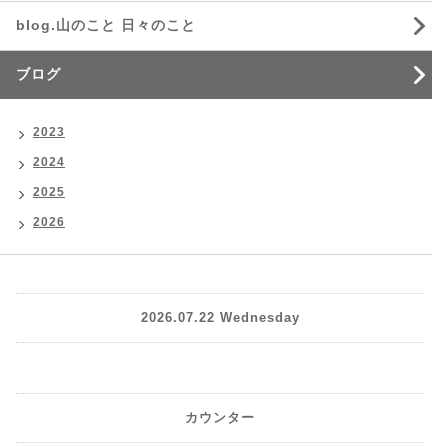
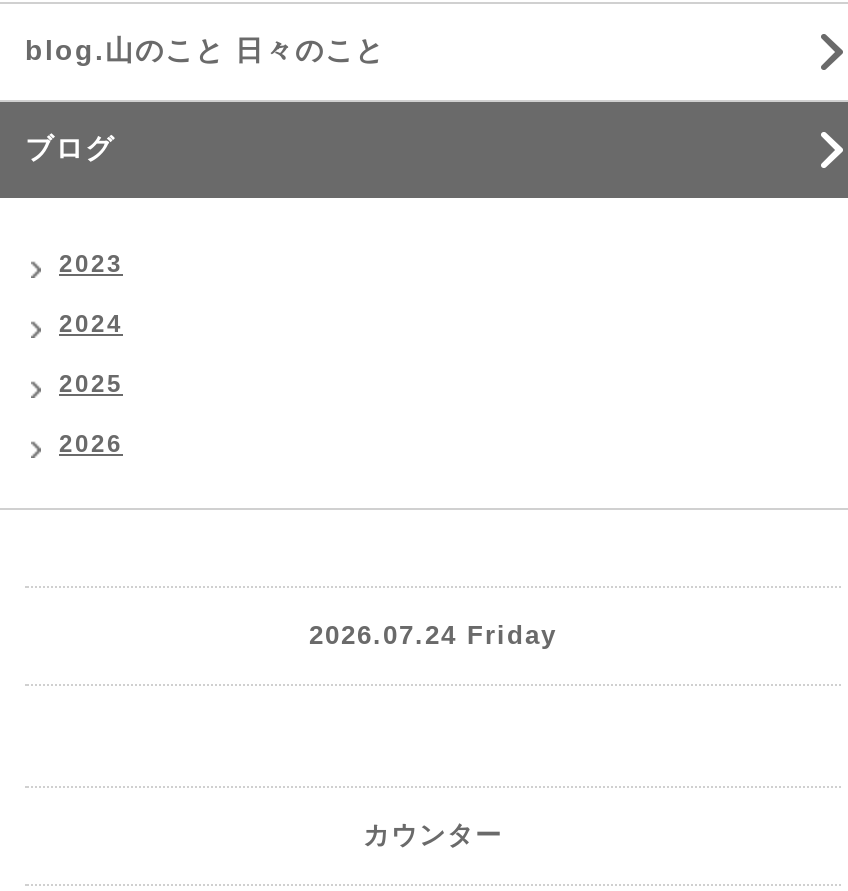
[140,310,299,325] 2026.07.22 Wednesday -> [309,621,557,651] 2026.07.24 Friday

